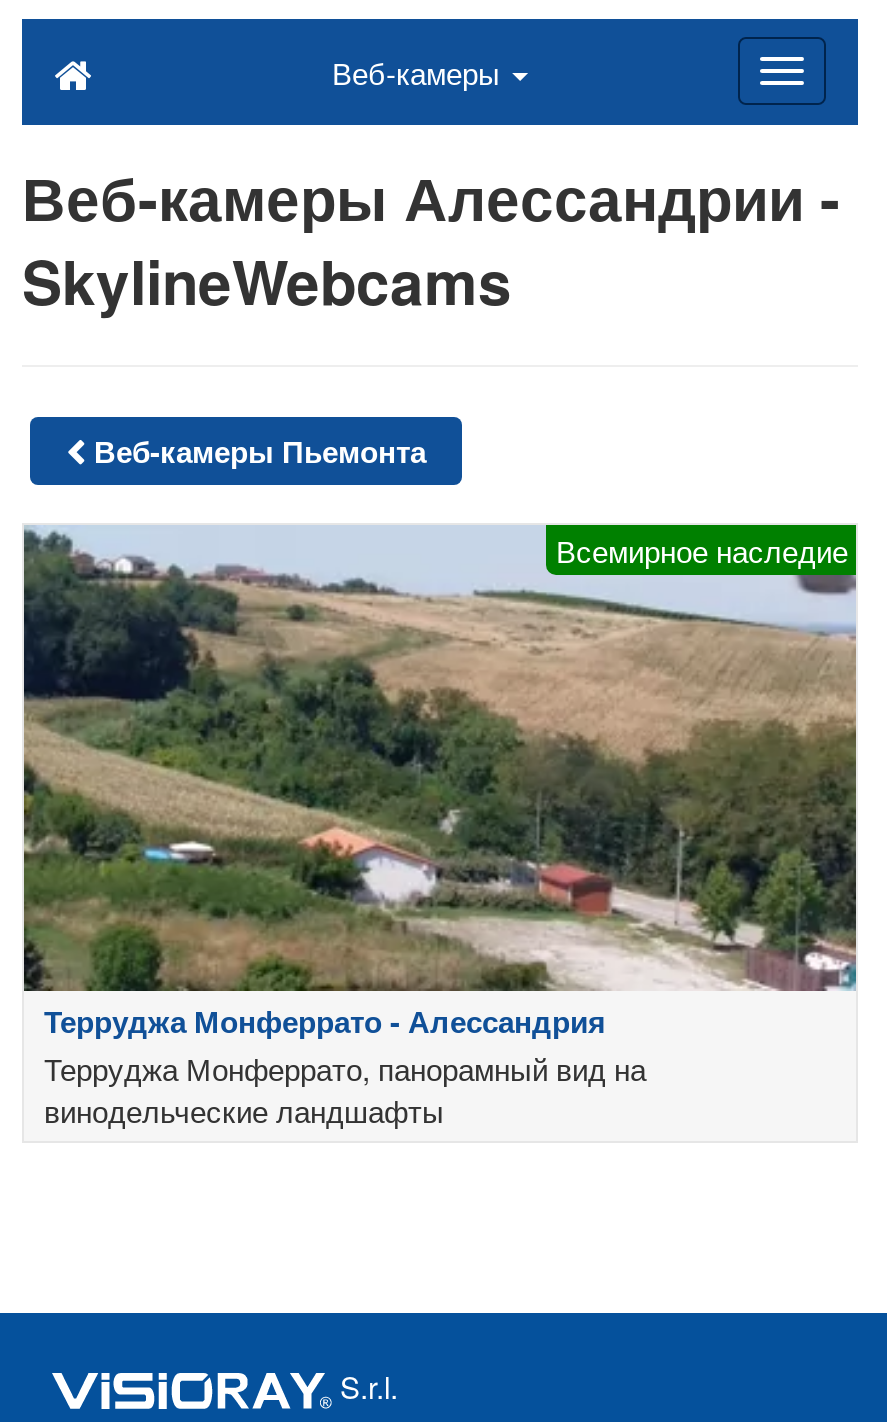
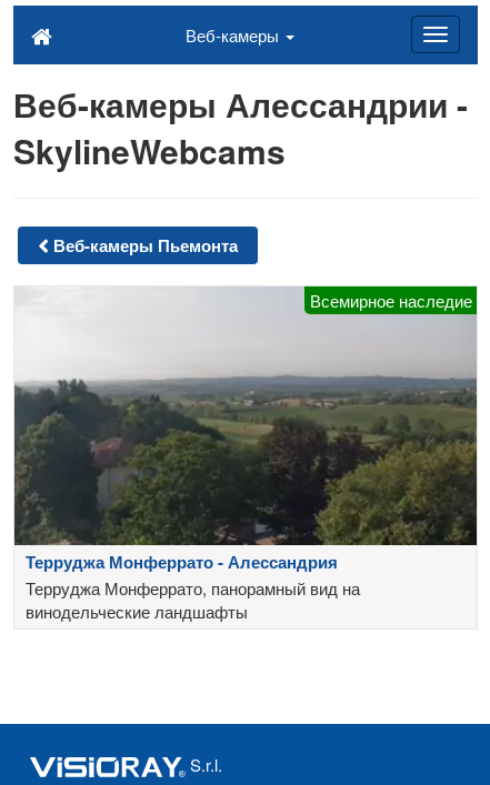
[22,525,858,991] [image] -> [13,288,478,546] [image]

